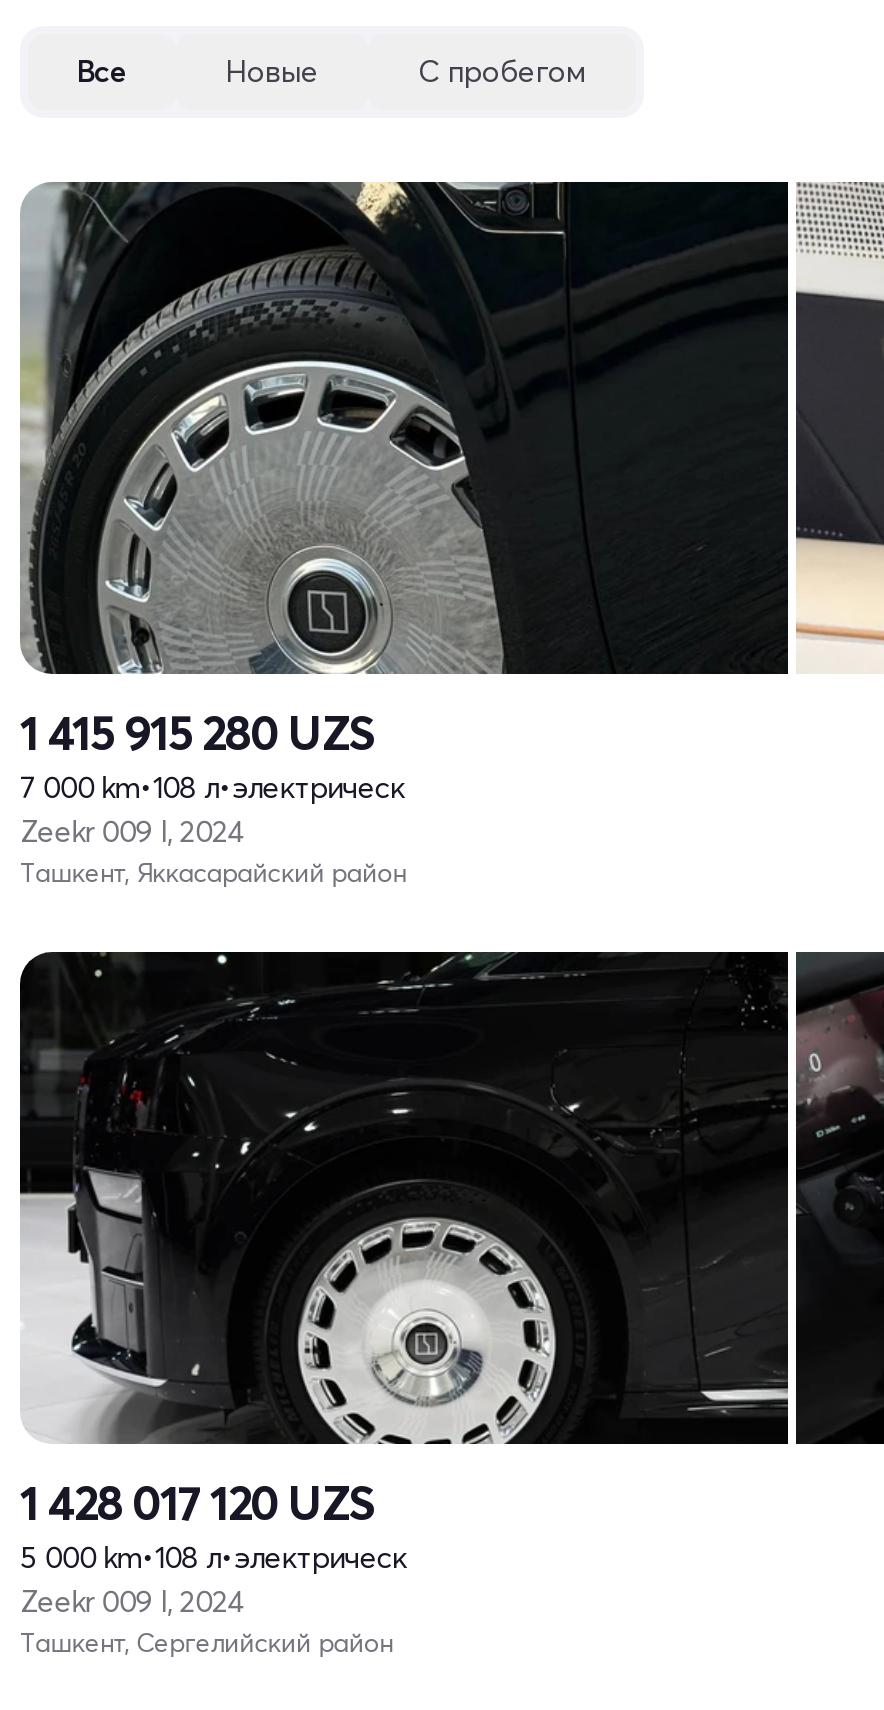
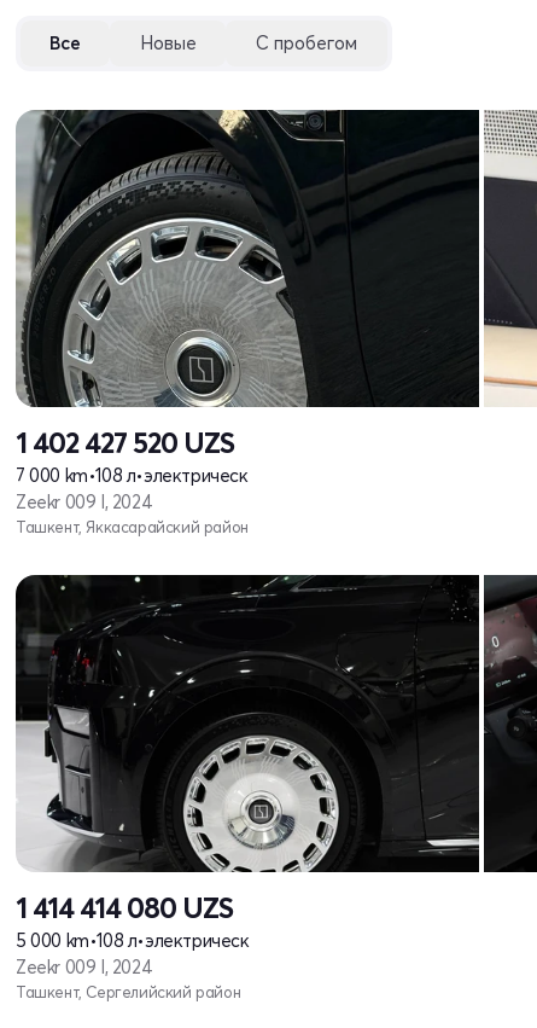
[20,704,372,762] 1 415 915 280 UZS -> [16,425,234,460] 1 402 427 520 UZS
[20,1474,372,1532] 1 428 017 120 UZS -> [16,890,233,925] 1 414 414 080 UZS

